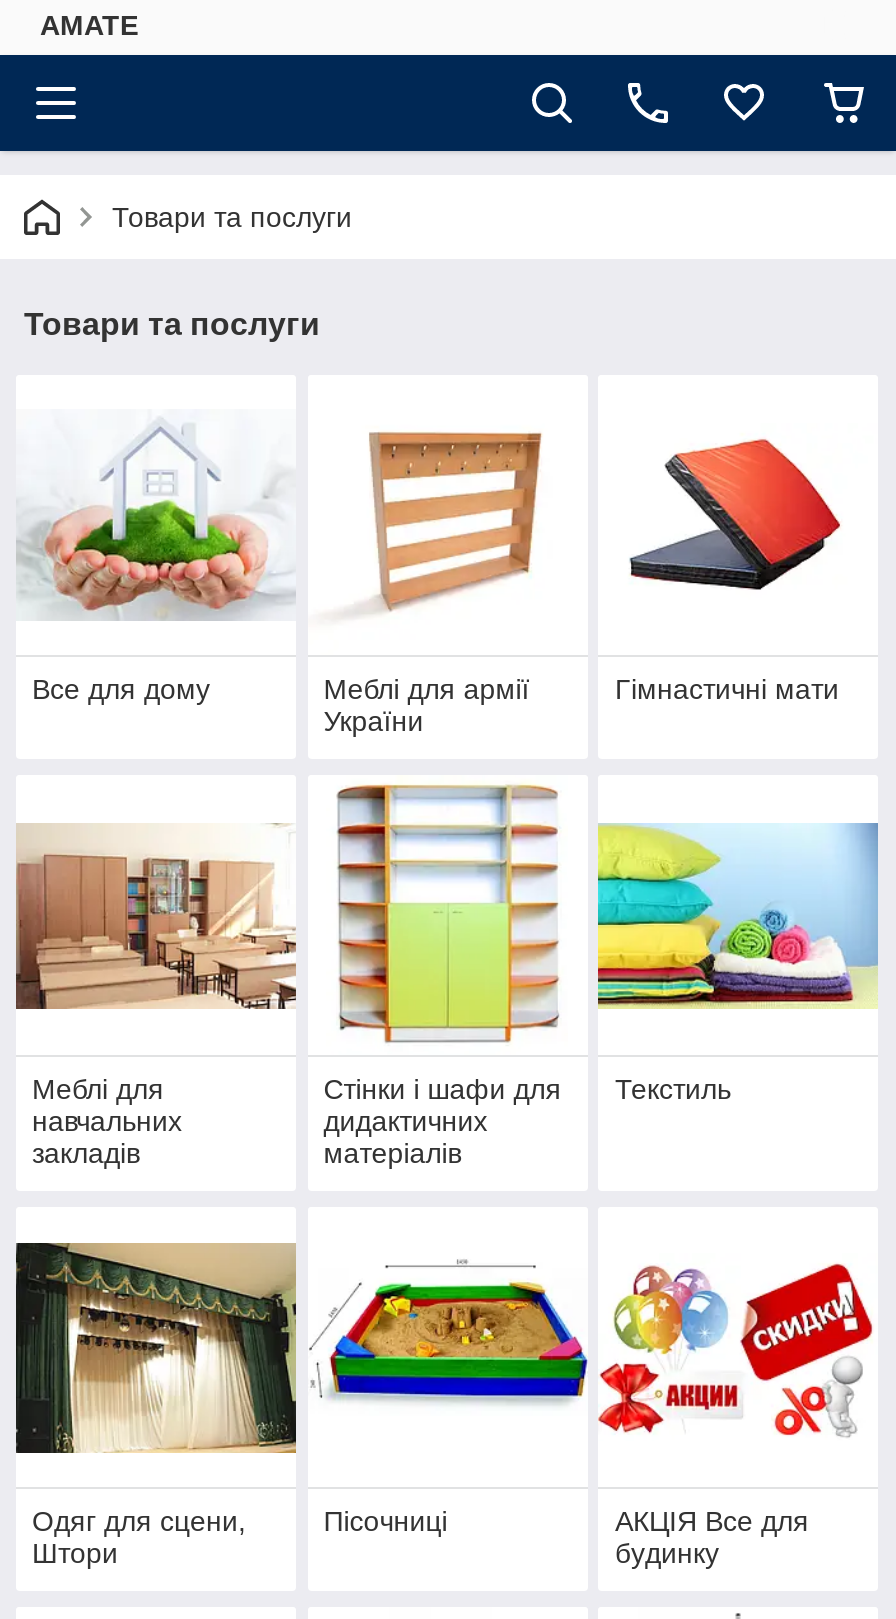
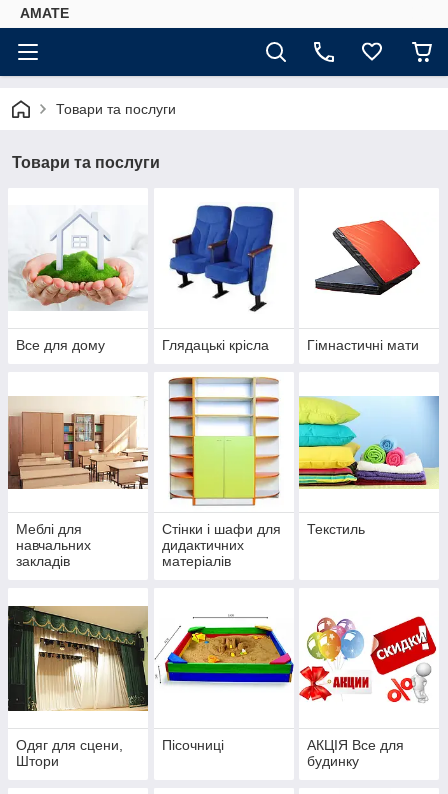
[323,409,546,737] [image] | Меблі для армії | України -> [162,204,274,353] [image] | Глядацькі крісла

